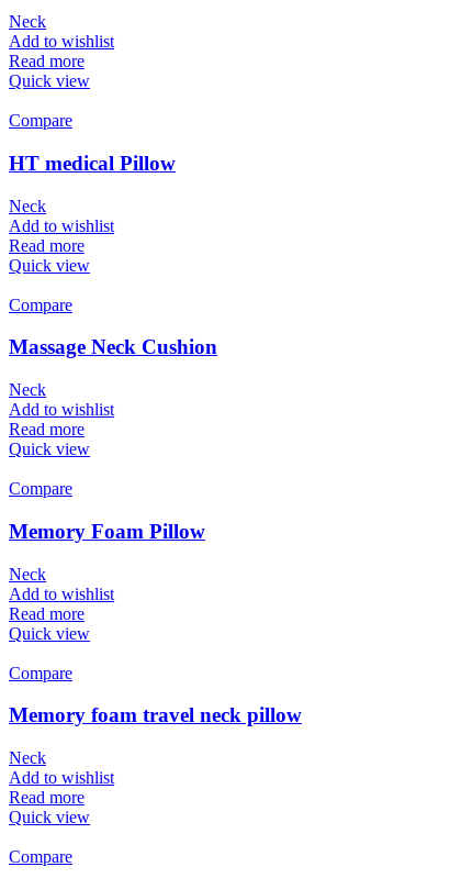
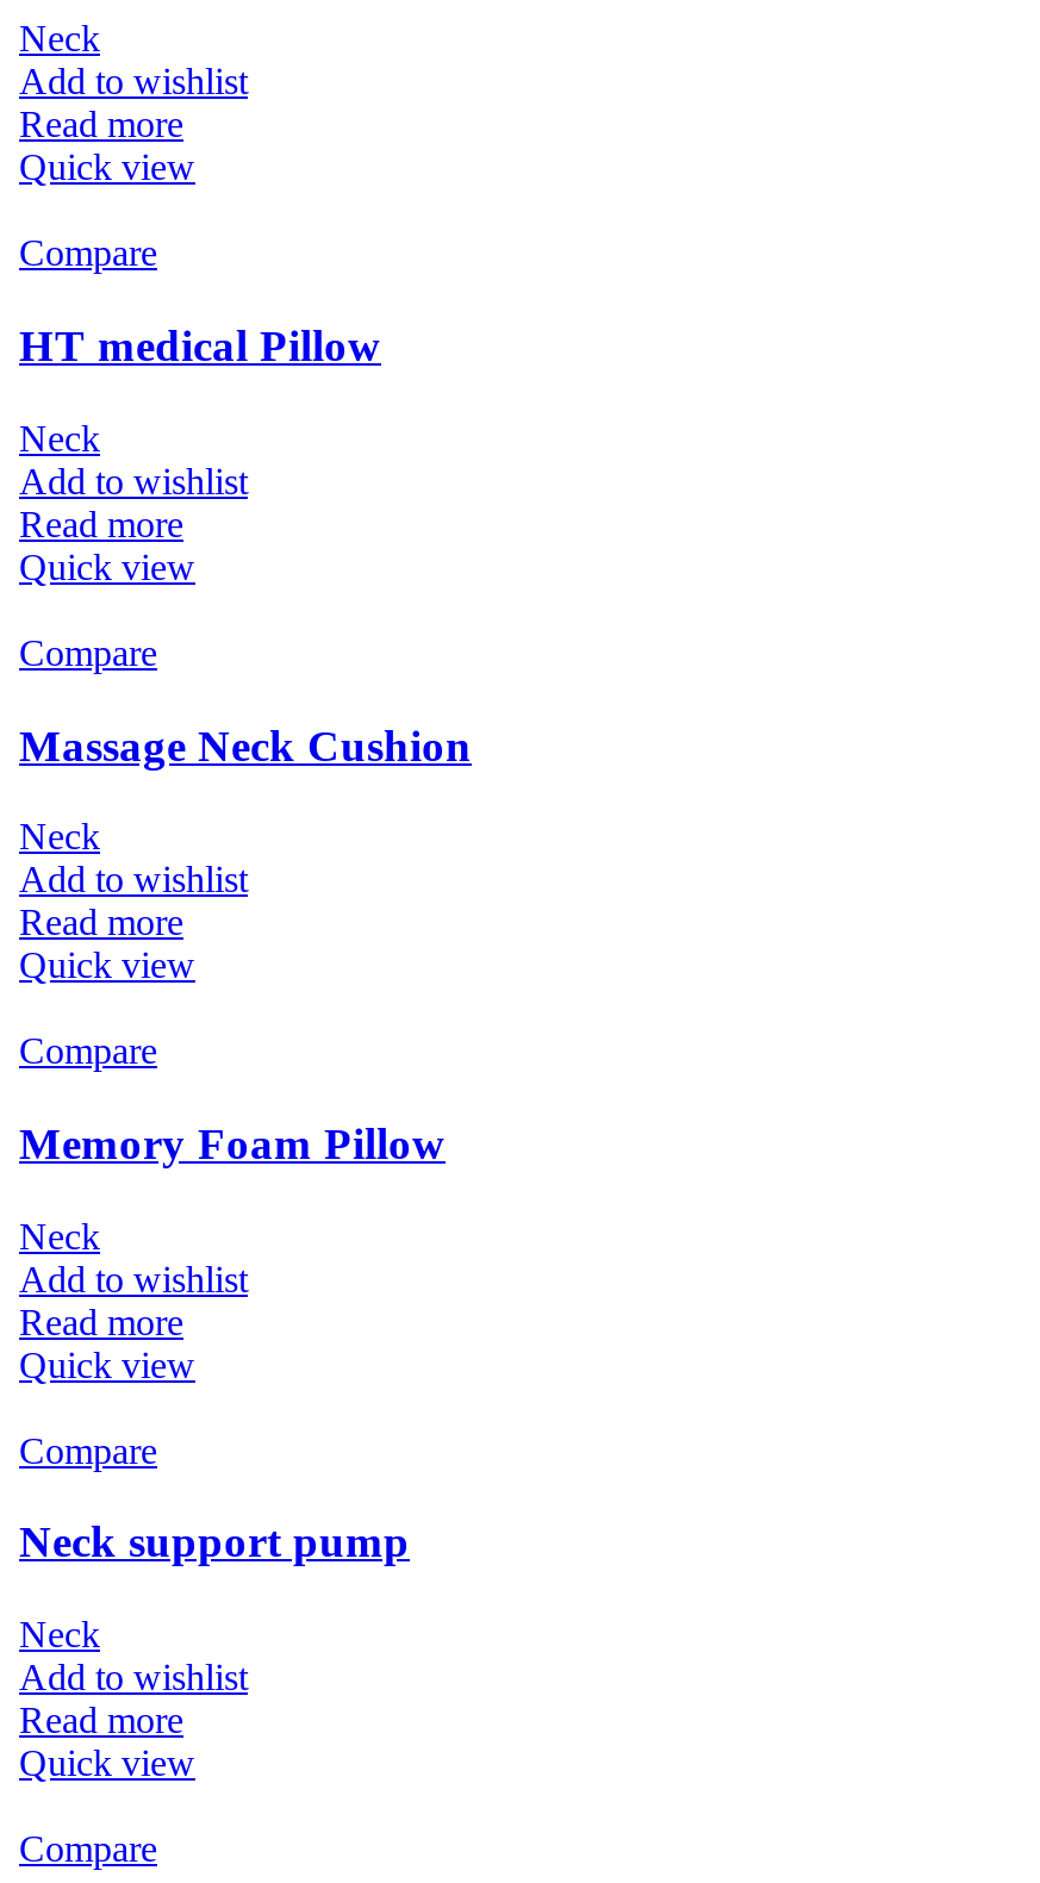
[9,704,302,727] Memory foam travel neck pillow -> [19,1517,410,1567] Neck support pump

